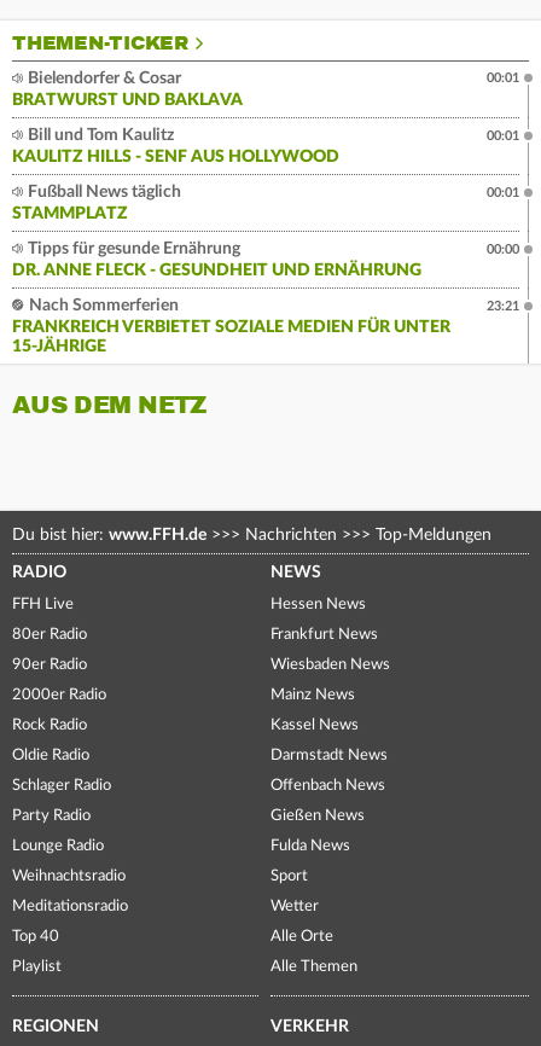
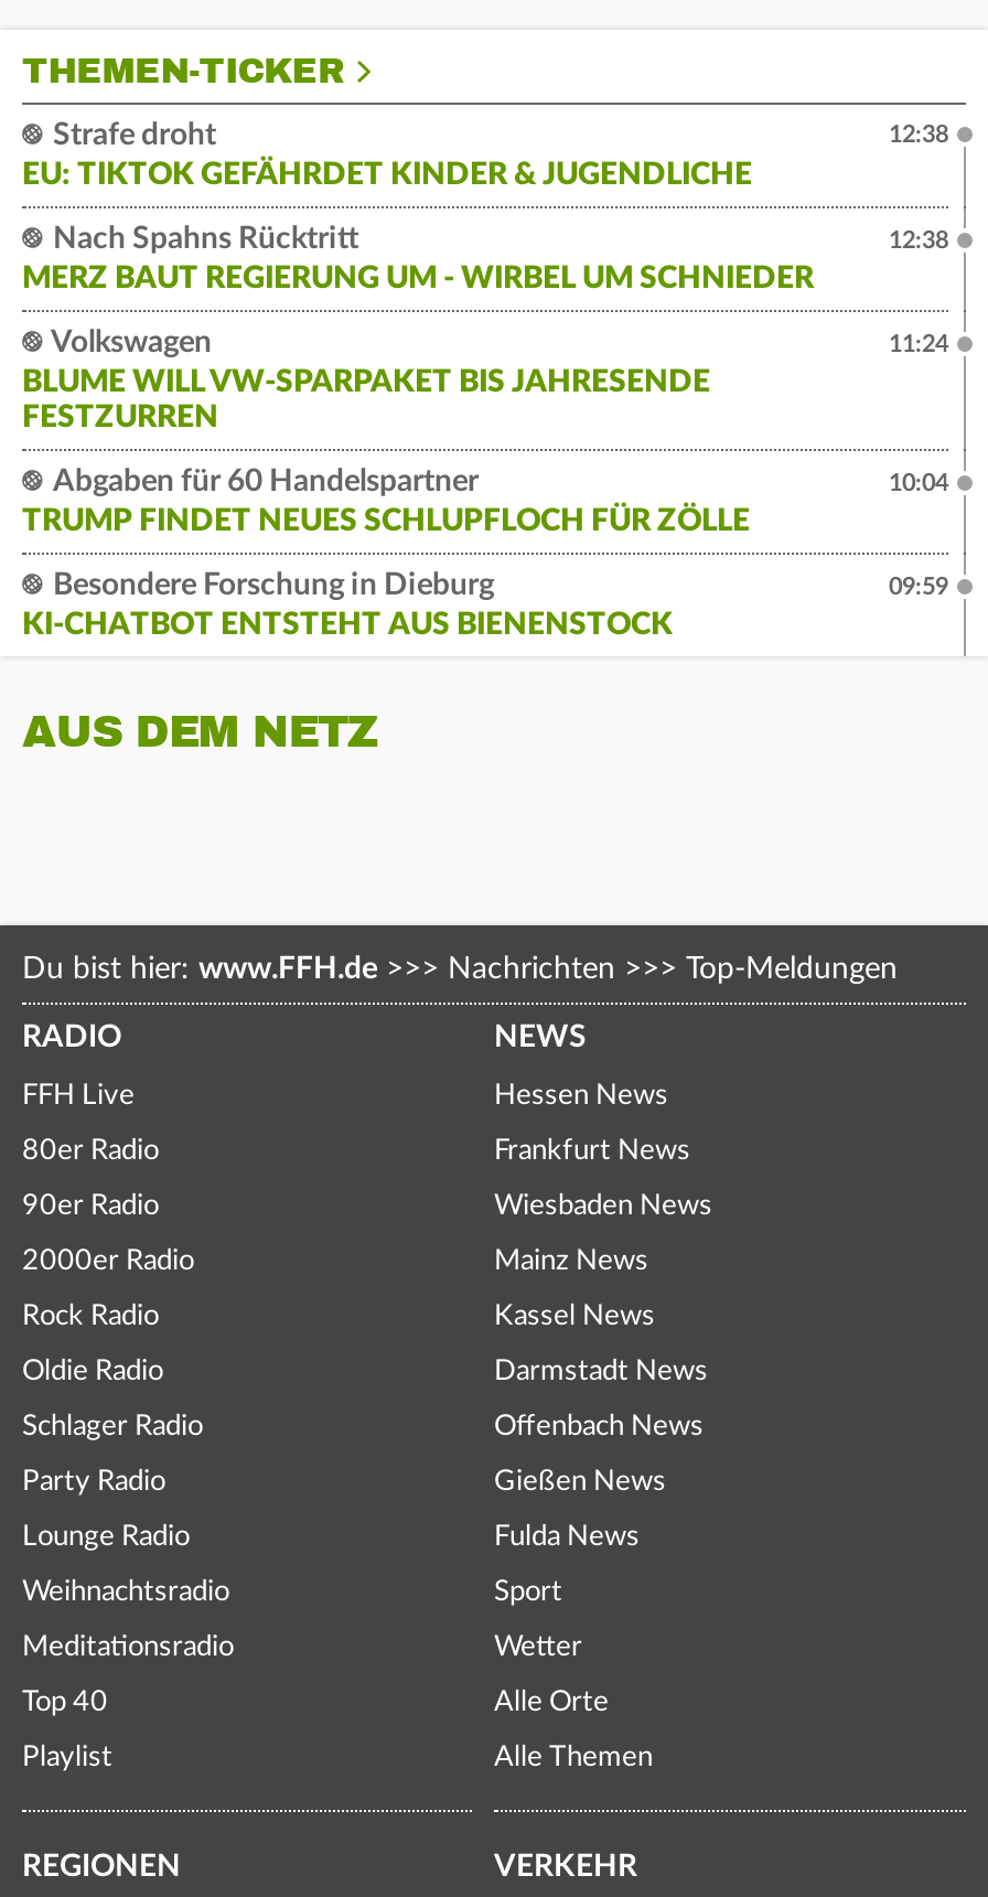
[12,71,243,109] Bielendorfer & Cosar | BRATWURST UND BAKLAVA -> [22,121,752,192] Strafe droht | EU: TIKTOK GEFÄHRDET KINDER & JUGENDLICHE
[487,72,519,85] 00:01 -> [889,123,948,148] 12:38
[12,127,339,166] Bill und Tom Kaulitz | KAULITZ HILLS - SENF AUS HOLLYWOOD -> [22,225,814,295] Nach Spahns Rücktritt | MERZ BAUT REGIERUNG UM - WIRBEL UM SCHNIEDER
[487,130,519,143] 00:01 -> [889,229,948,253] 12:38
[12,184,181,223] Fußball News täglich | STAMMPLATZ -> [22,328,710,434] Volkswagen | BLUME WILL VW-SPARPAKET BIS JAHRESENDE | FESTZURREN
[487,186,519,200] 00:01 -> [889,333,948,357] 11:24
[12,241,421,279] Tipps für gesunde Ernährung | DR. ANNE FLECK - GESUNDHEIT UND ERNÄHRUNG -> [22,467,750,538] Abgaben für 60 Handelspartner | TRUMP FINDET NEUES SCHLUPFLOCH FÜR ZÖLLE
[487,243,519,257] 00:00 -> [889,472,948,496] 10:04
[12,298,450,356] Nach Sommerferien | FRANKREICH VERBIETET SOZIALE MEDIEN FÜR UNTER | 15-JÄHRIGE -> [22,571,673,642] Besondere Forschung in Dieburg | KI-CHATBOT ENTSTEHT AUS BIENENSTOCK
[487,300,519,313] 23:21 -> [889,575,948,600] 09:59

